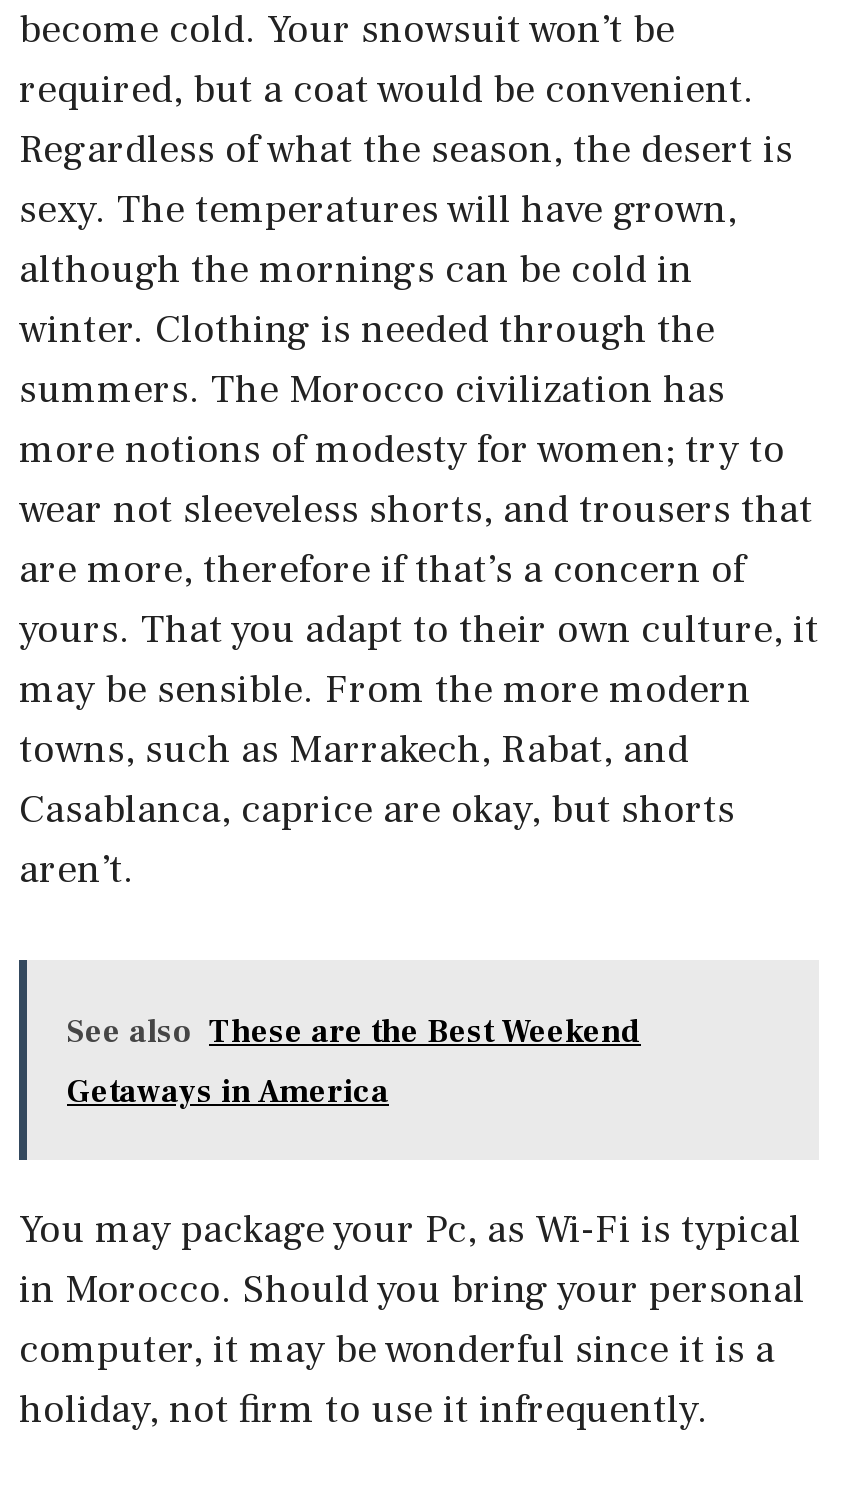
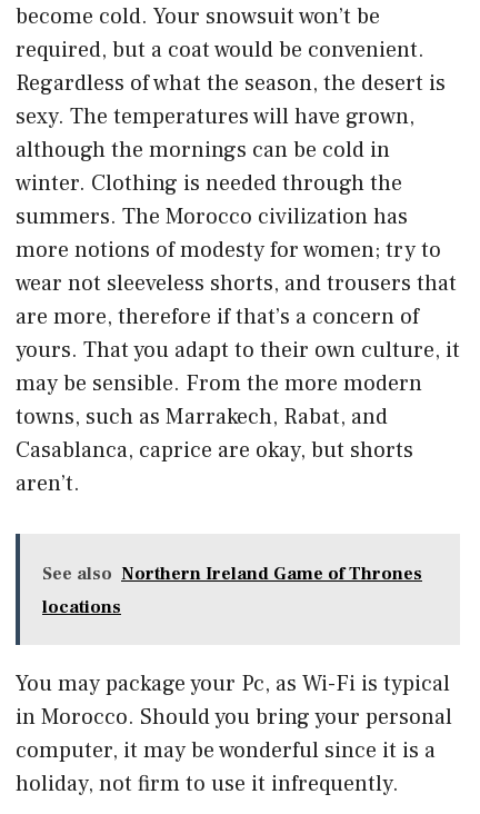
[67,1012,641,1052] See also These are the Best Weekend -> [42,563,422,585] See also Northern Ireland Game of Thrones
[67,1072,389,1112] Getaways in America -> [42,596,121,619] locations

